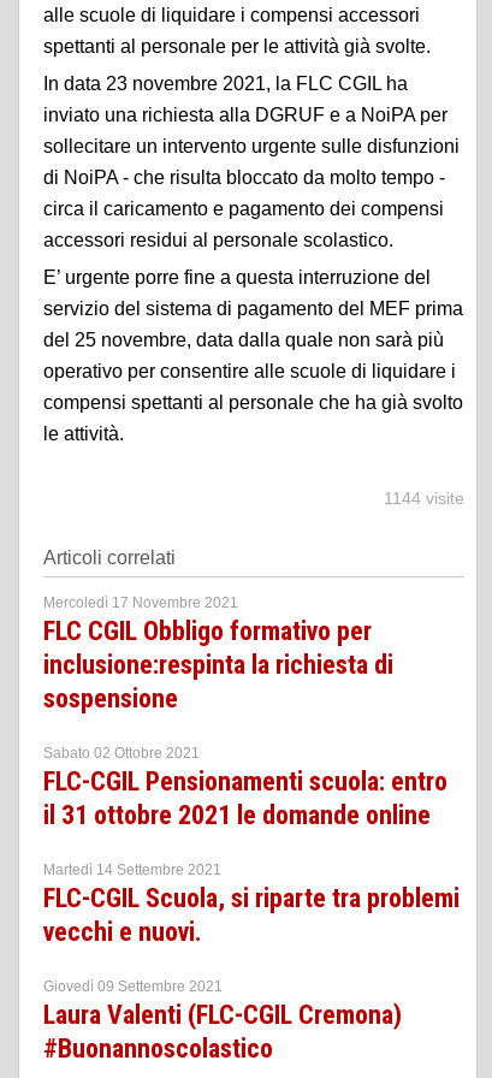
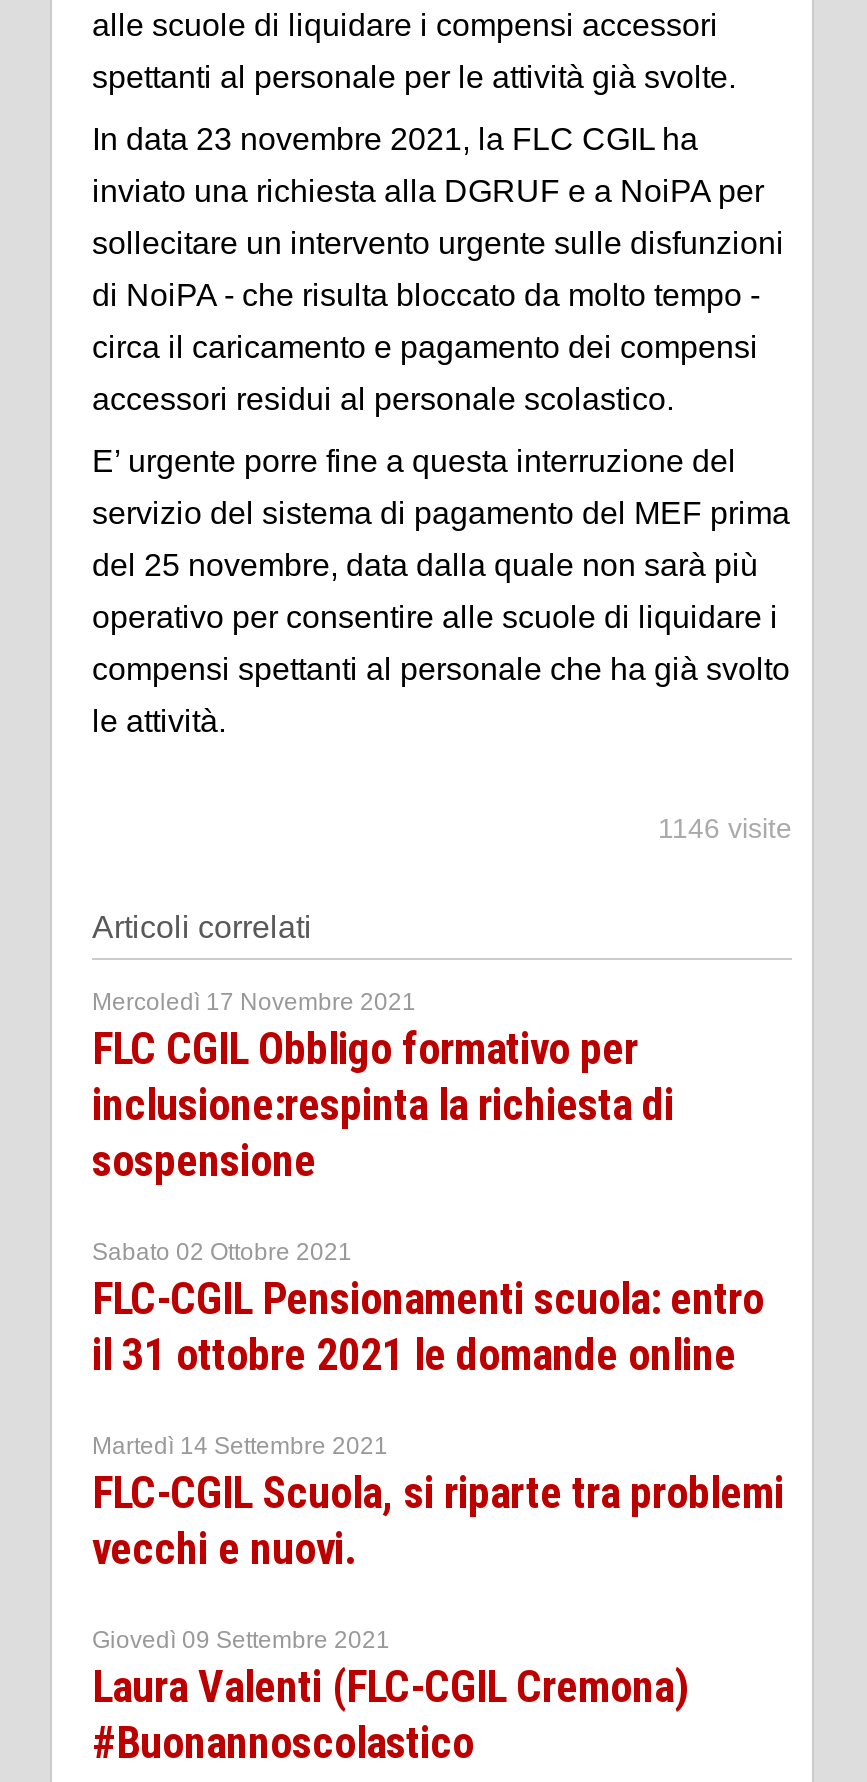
[384,489,464,508] 1144 visite -> [658,813,792,845] 1146 visite

